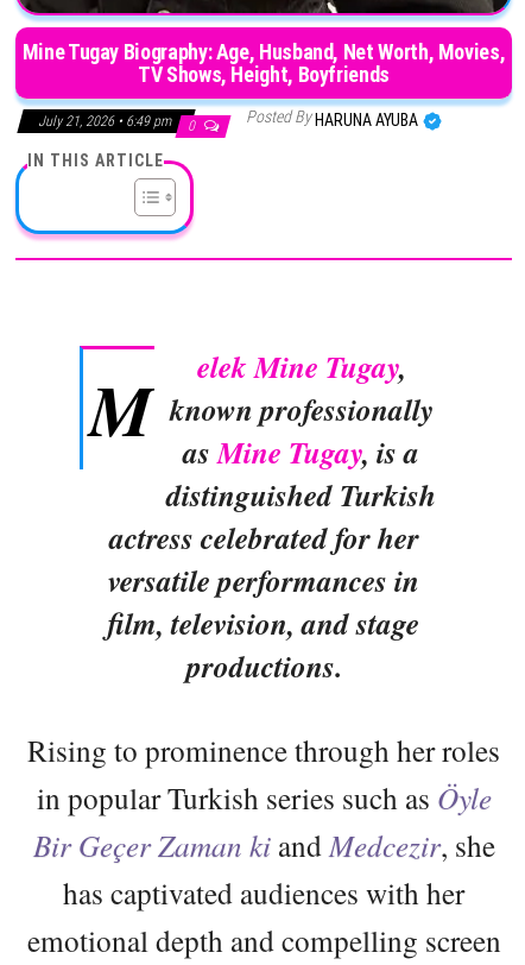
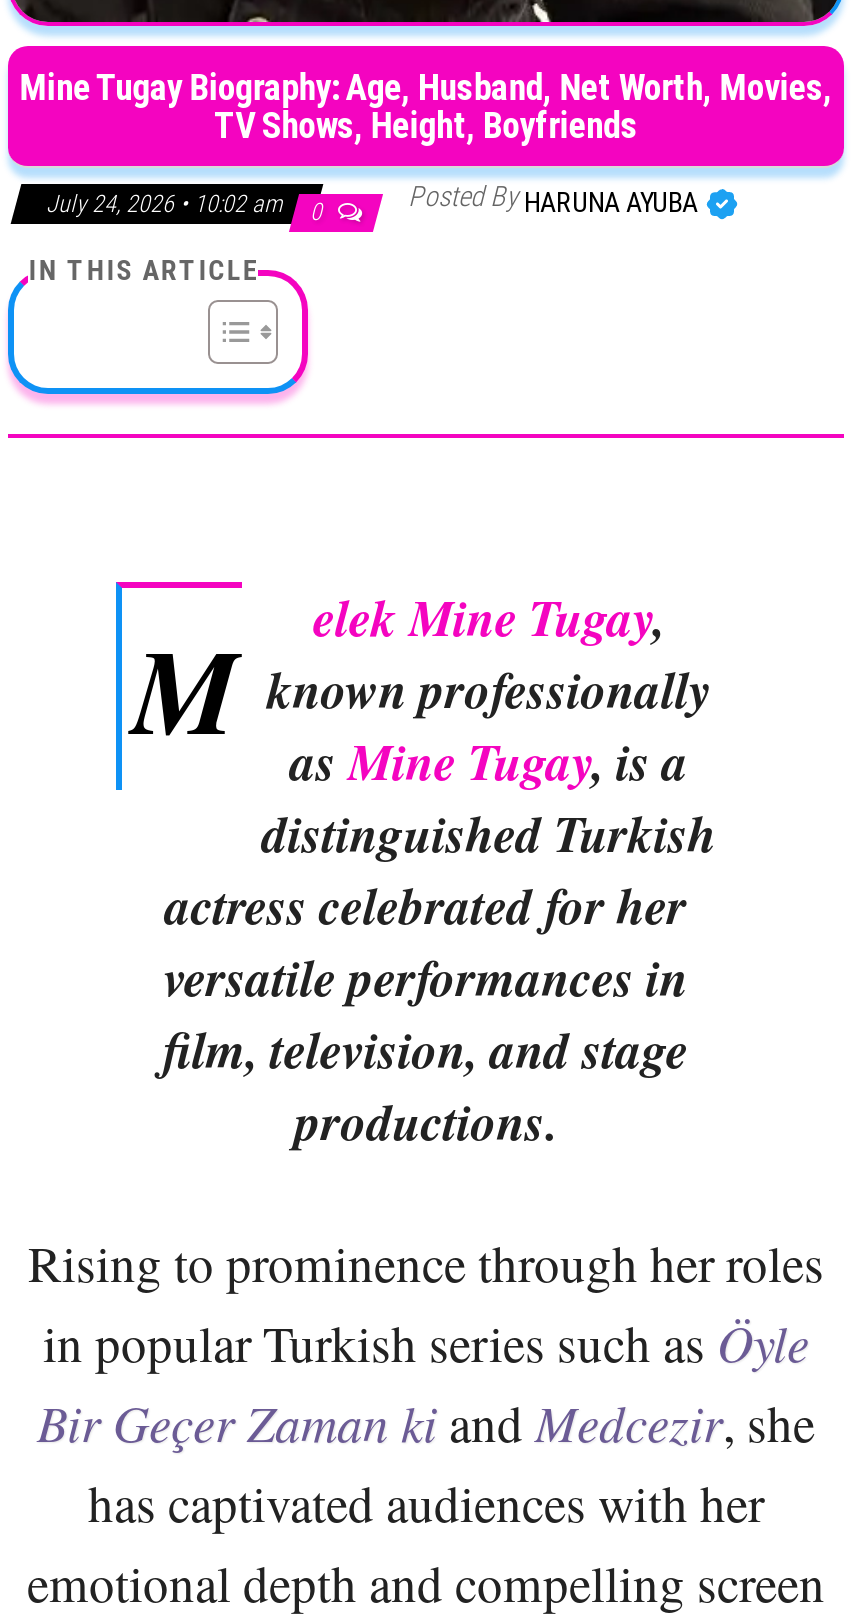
[38,113,198,134] July 21, 2026 • 6:49 pm 0 -> [46,189,328,225] July 24, 2026 • 10:02 am 0

